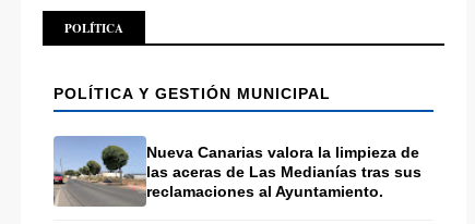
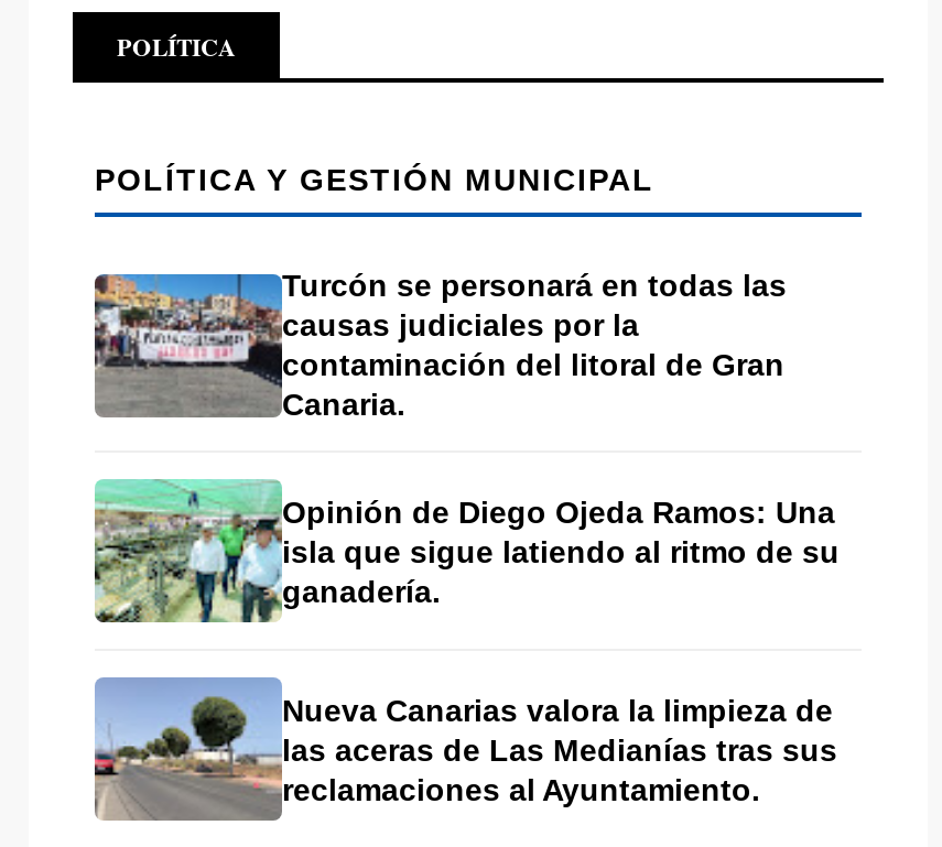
none -> [93,268,840,608] [image] | Turcón se personará en todas las | causas judiciales por la | contaminación del litoral de Gran | Canaria. | Opinión de Diego Ojeda Ramos: Una | isla que sigue latiendo al ritmo de su | ganadería.
none -> [93,477,251,625] [image]

